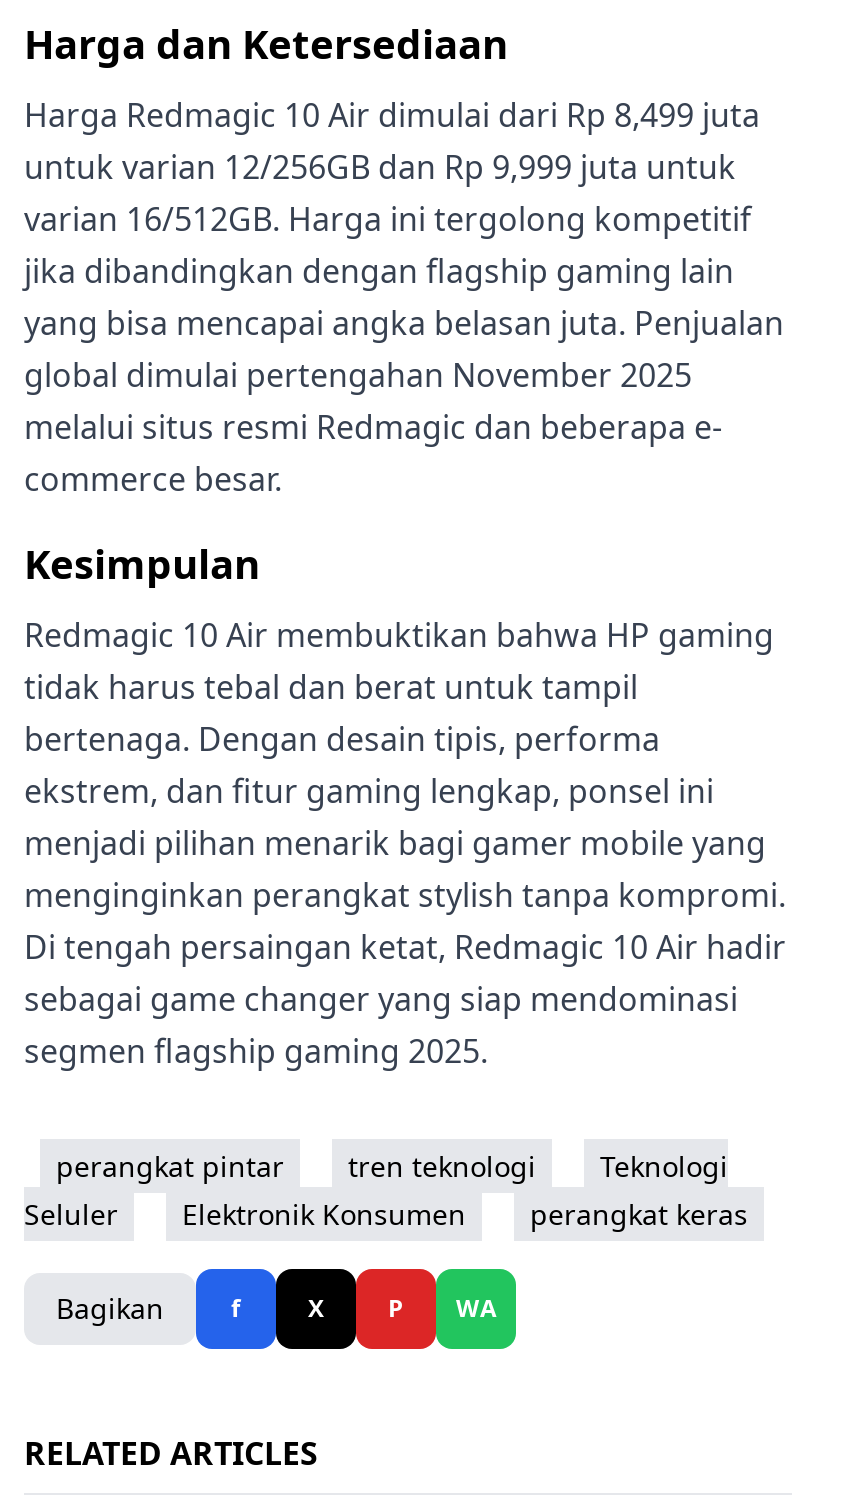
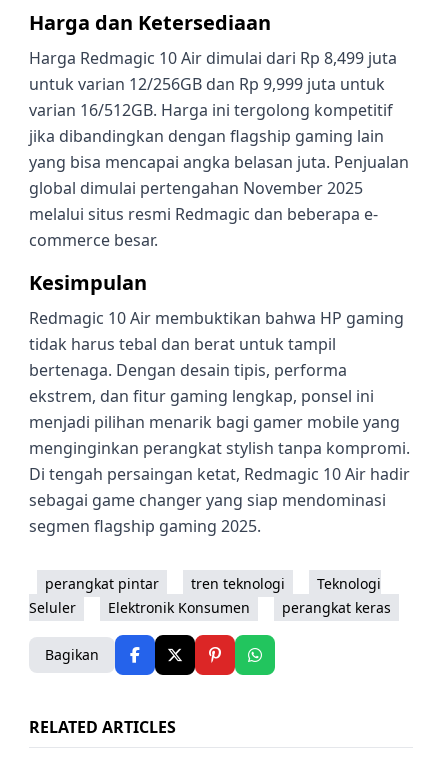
[231,1291,496,1325] f | X | P | WA -> none

